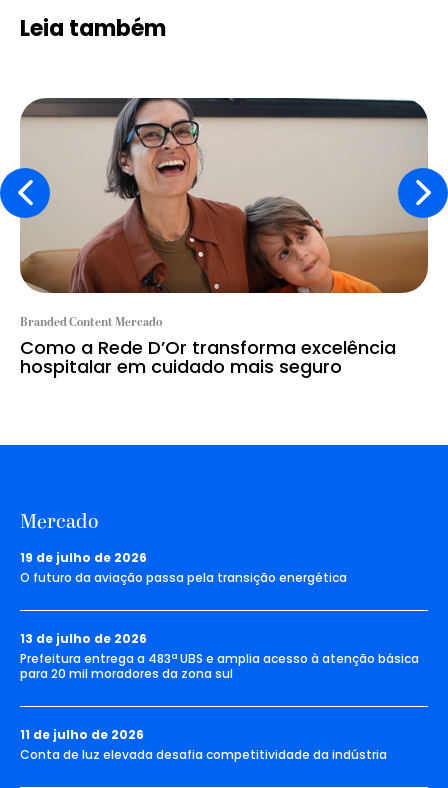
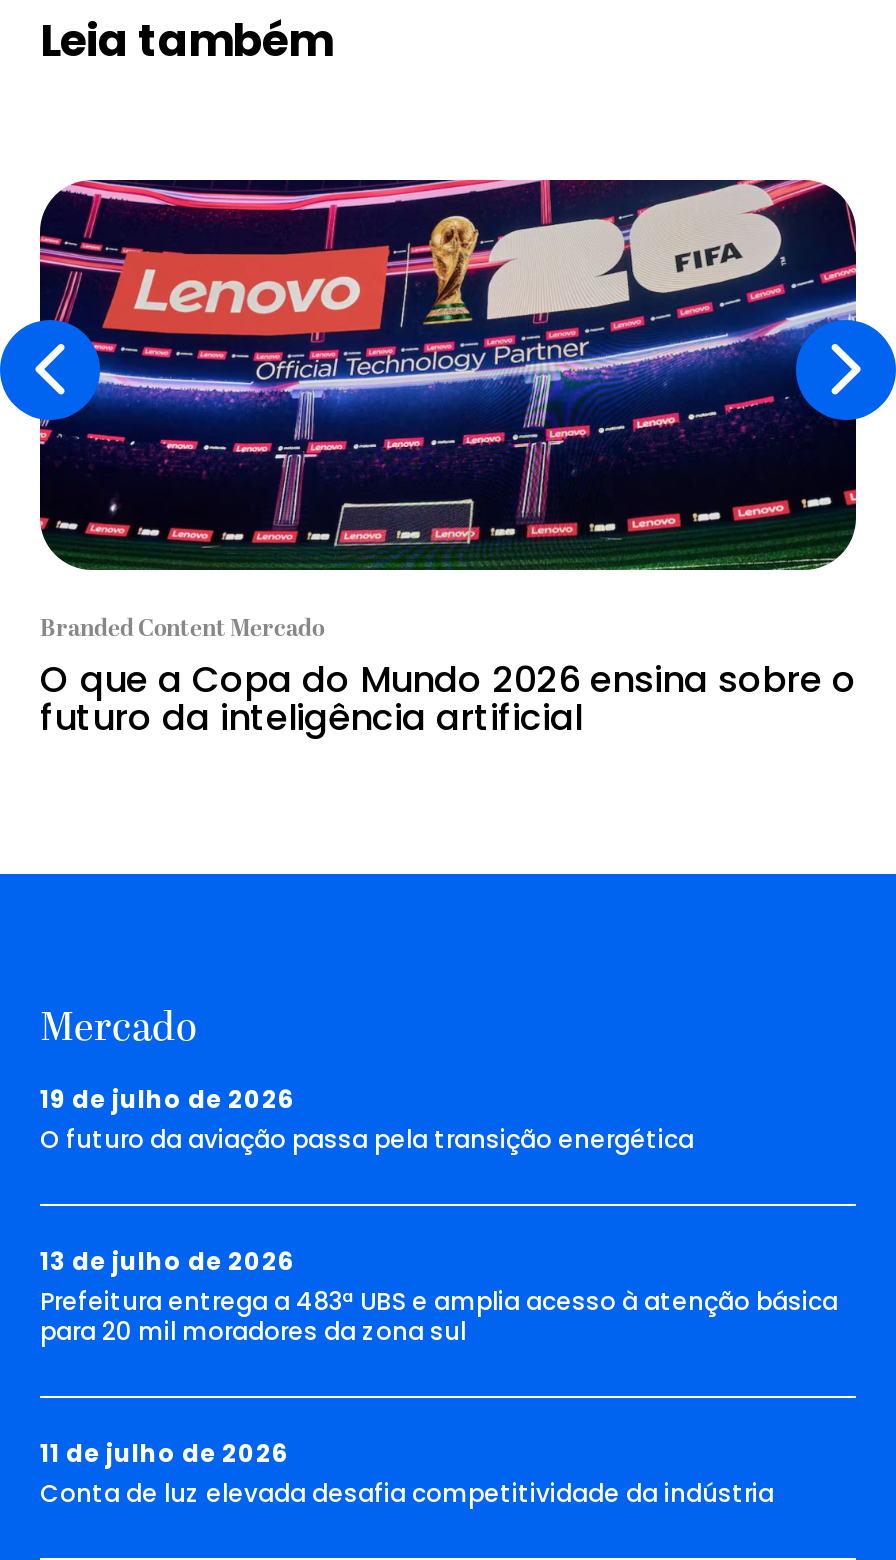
[19,97,429,294] [image] -> [38,178,858,572] [image]
[20,335,396,379] Como a Rede D’Or transforma excelência | hospitalar em cuidado mais seguro -> [40,655,856,743] O que a Copa do Mundo 2026 ensina sobre o | futuro da inteligência artificial

